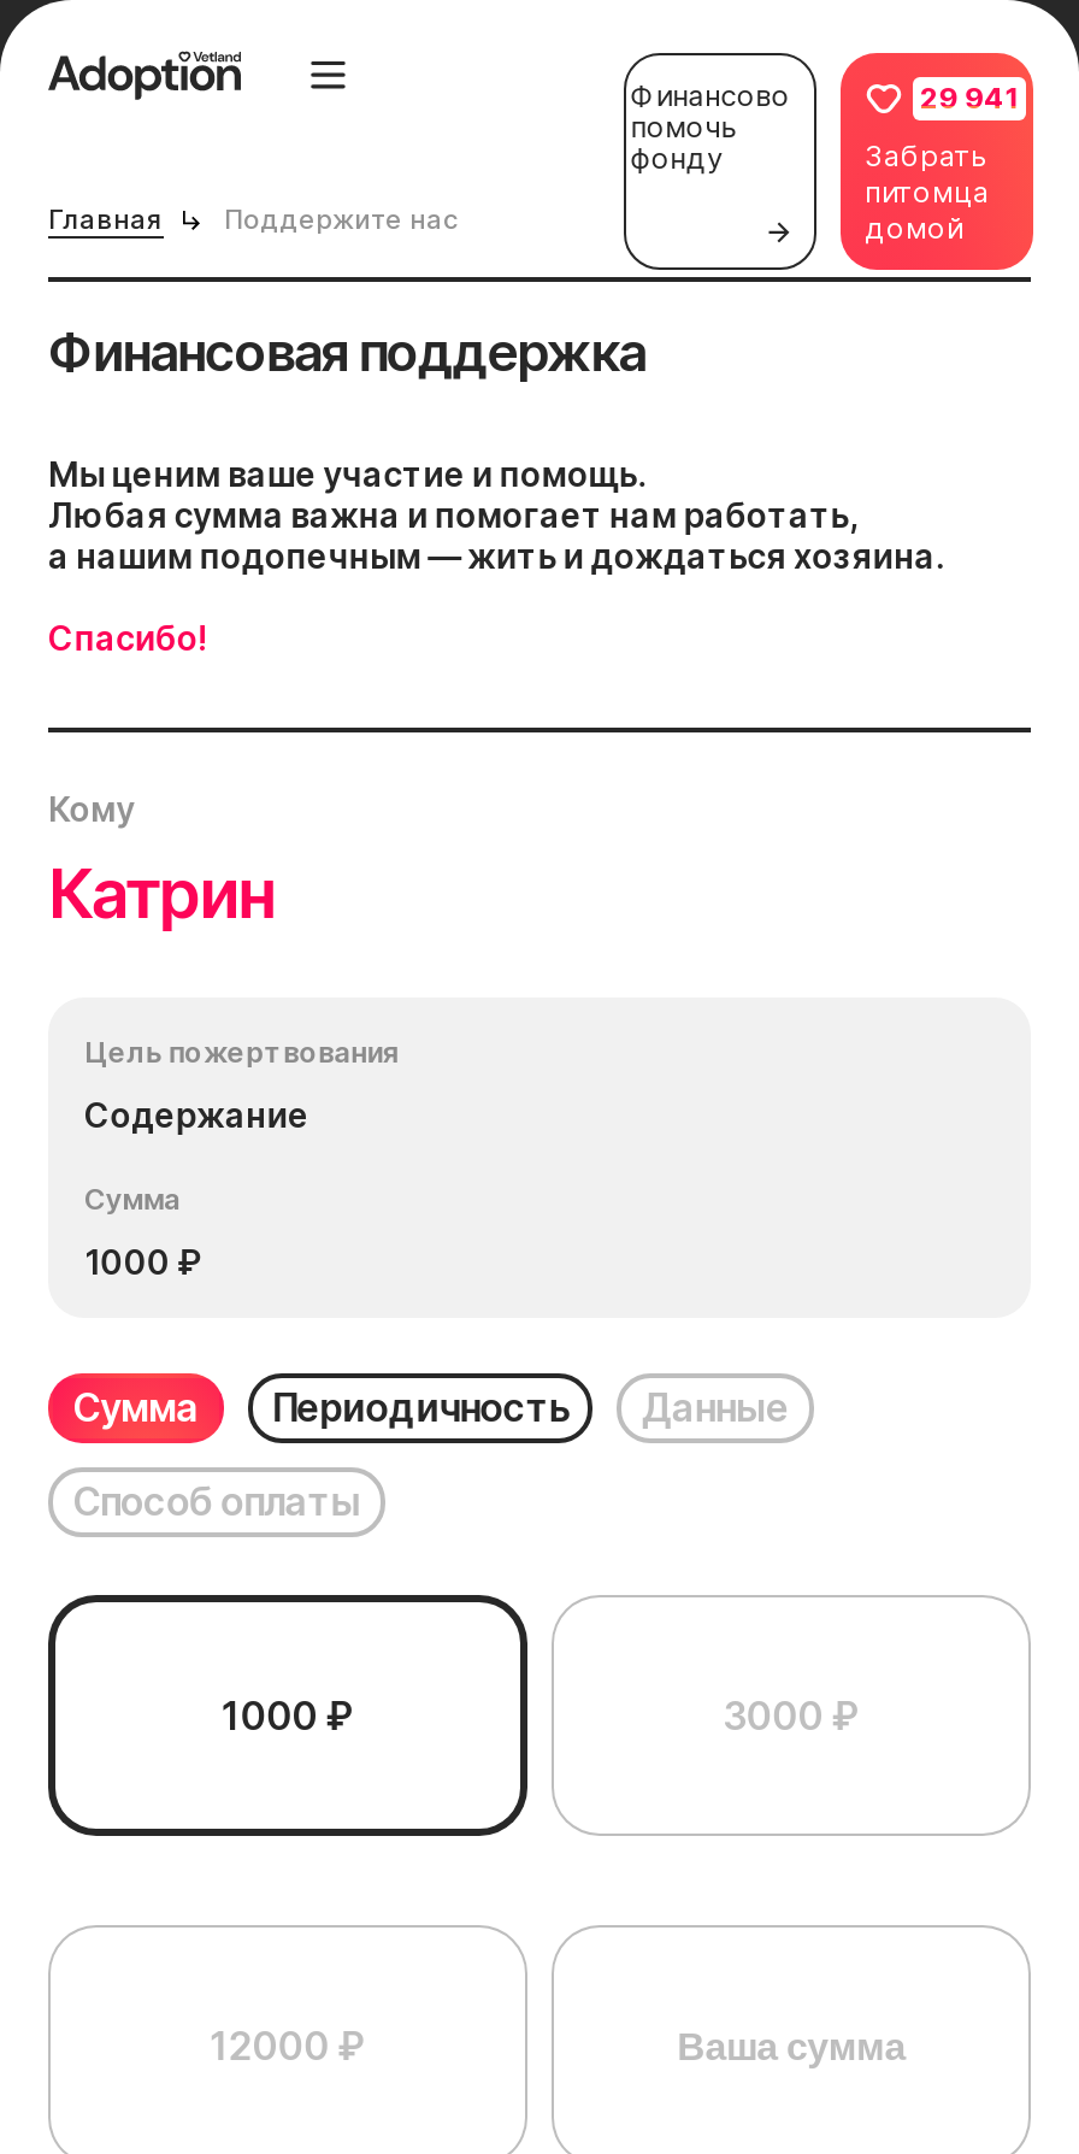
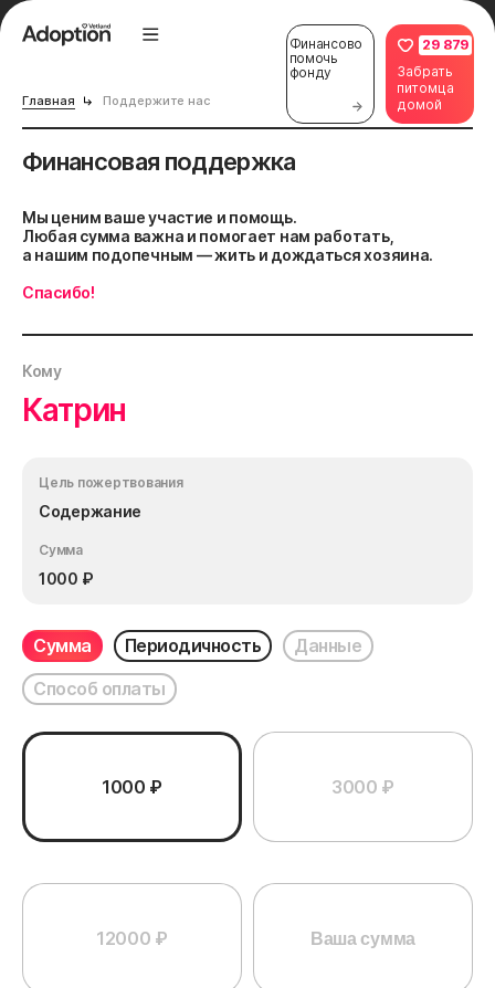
[920,80,1020,116] 29 941 -> [422,36,469,53] 29 879

